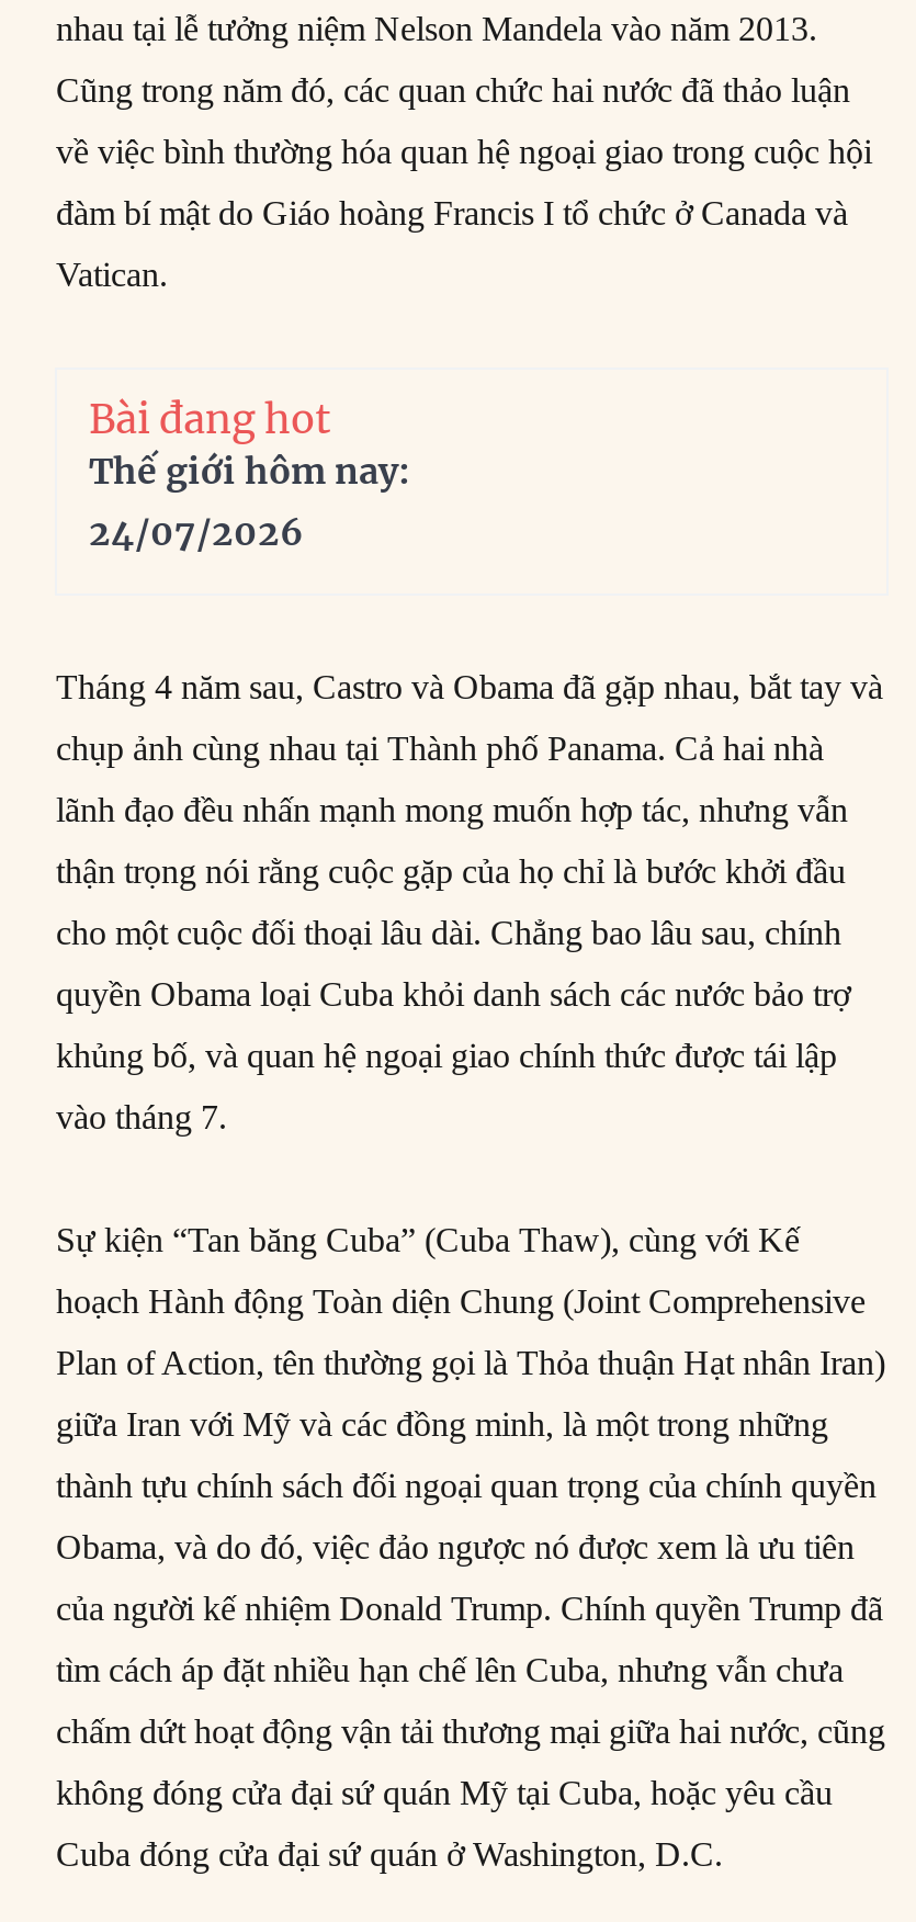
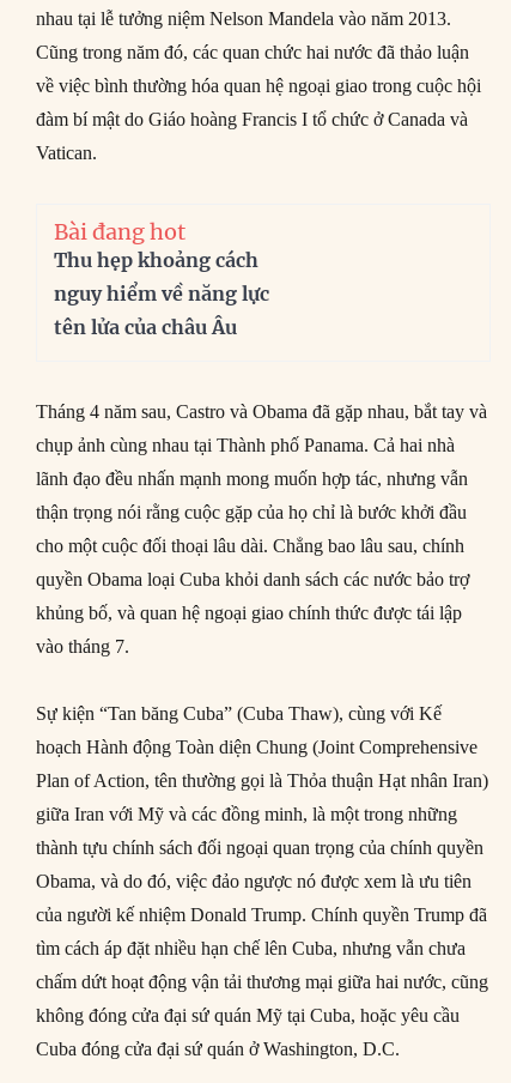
[89,450,409,555] Thế giới hôm nay: | 24/07/2026 -> [54,248,270,340] Thu hẹp khoảng cách | nguy hiểm về năng lực | tên lửa của châu Âu

